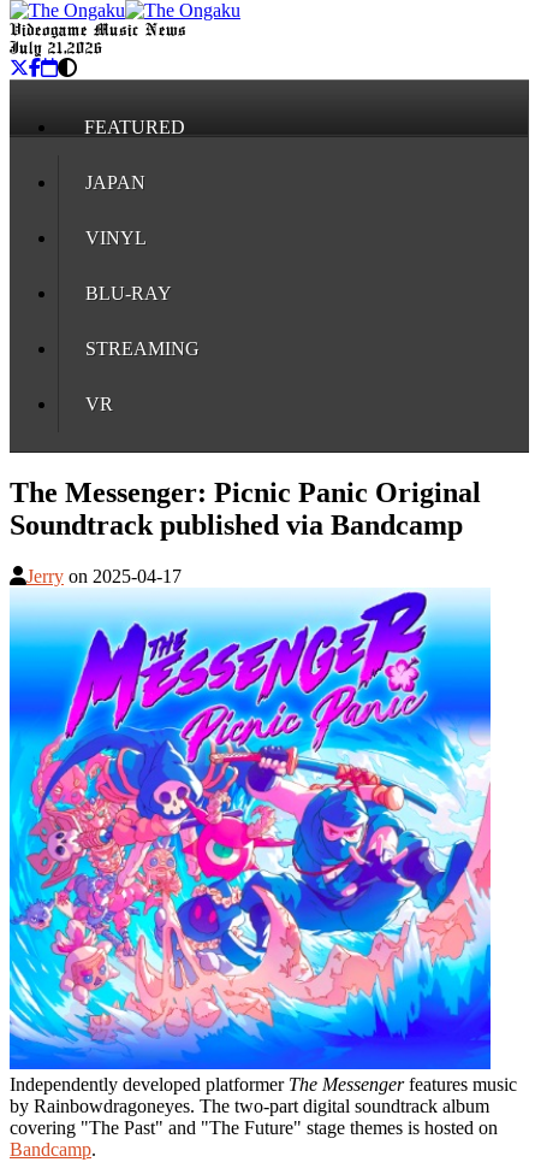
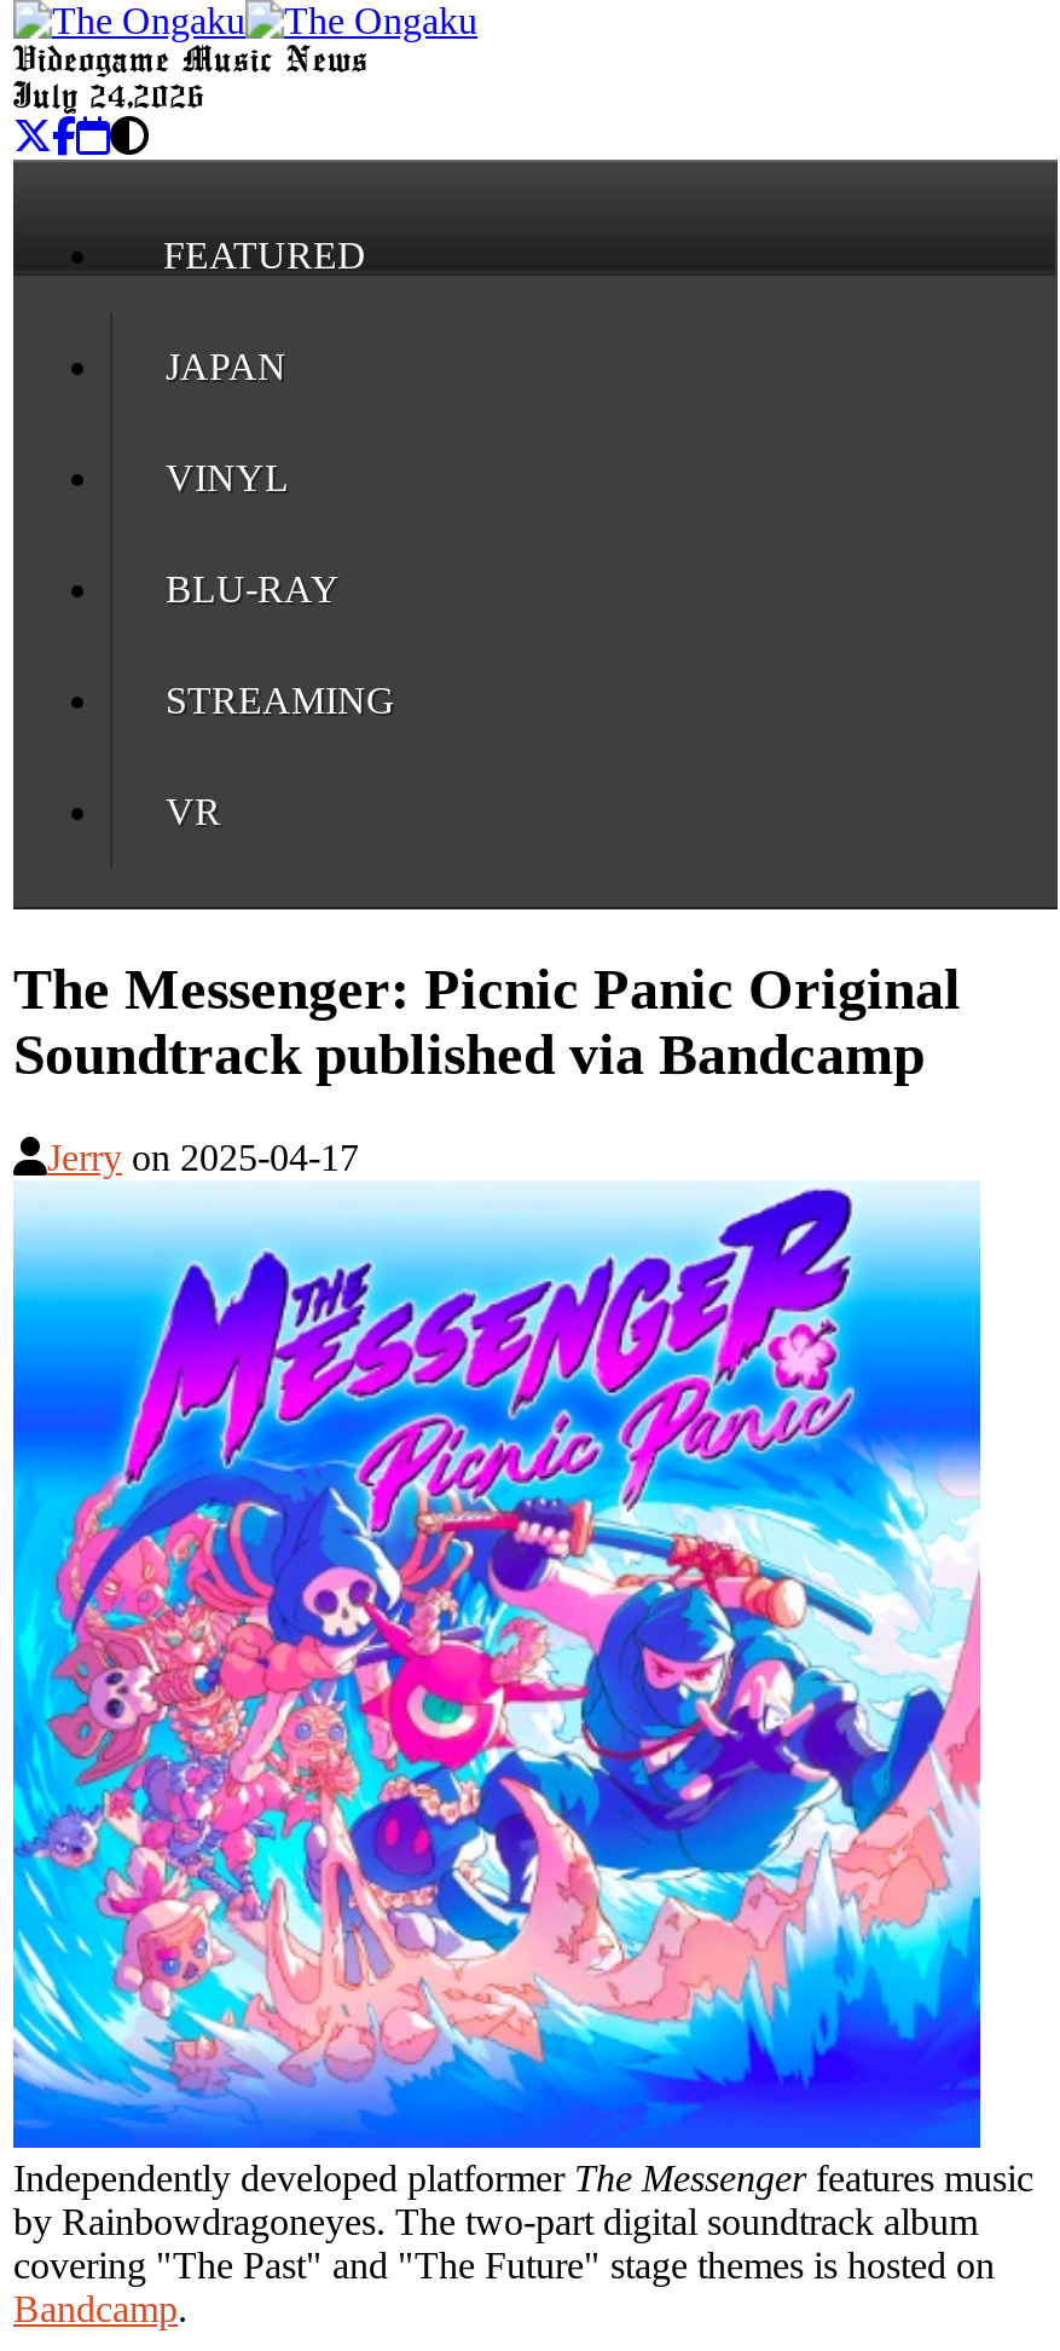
[10,41,102,57] July 21, 2026 -> [13,82,204,114] July 24, 2026

